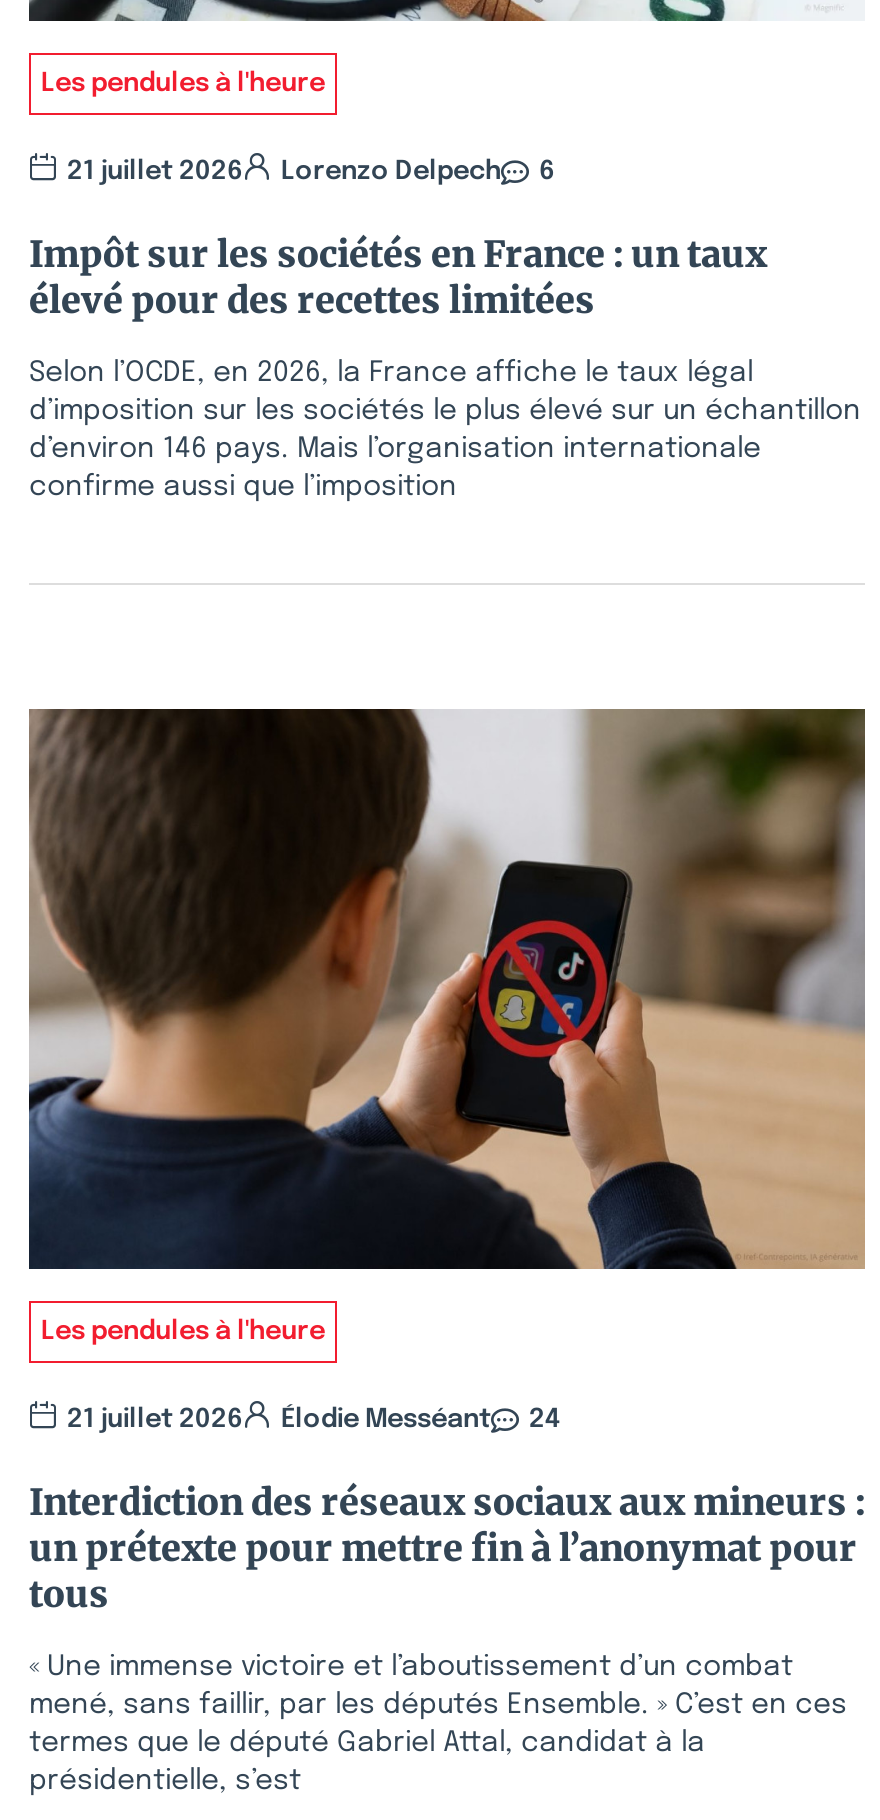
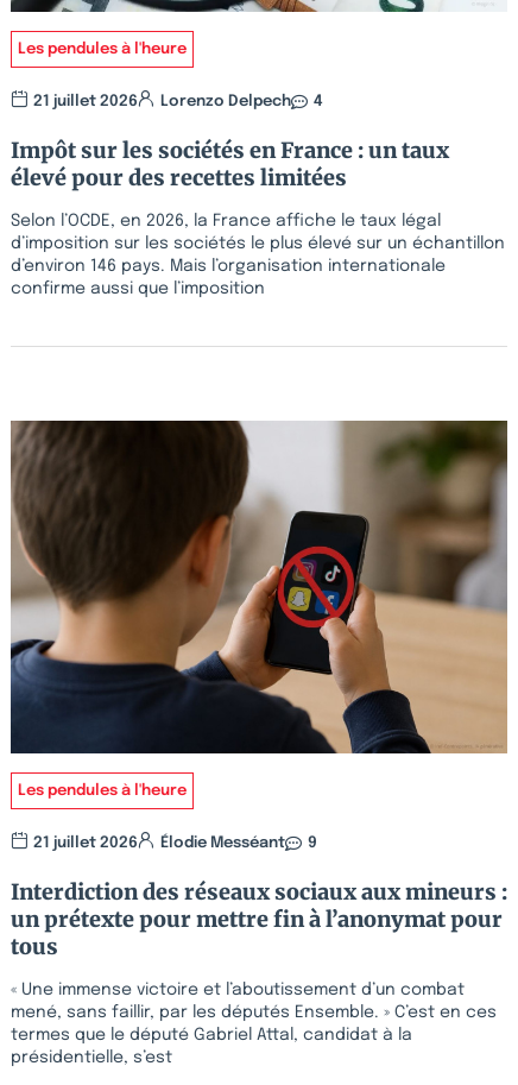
[67,158,555,184] 21 juillet 2026 Lorenzo Delpech 6 -> [33,94,323,109] 21 juillet 2026 Lorenzo Delpech 4
[67,1406,561,1432] 21 juillet 2026 Élodie Messéant 24 -> [33,835,317,851] 21 juillet 2026 Élodie Messéant 9

